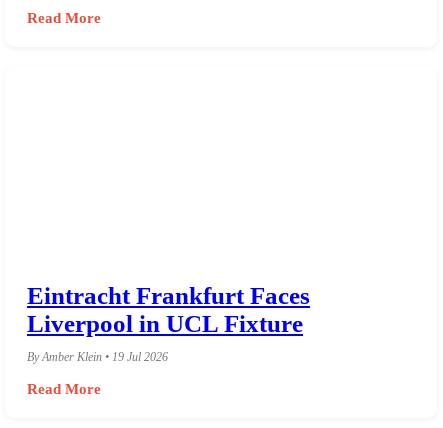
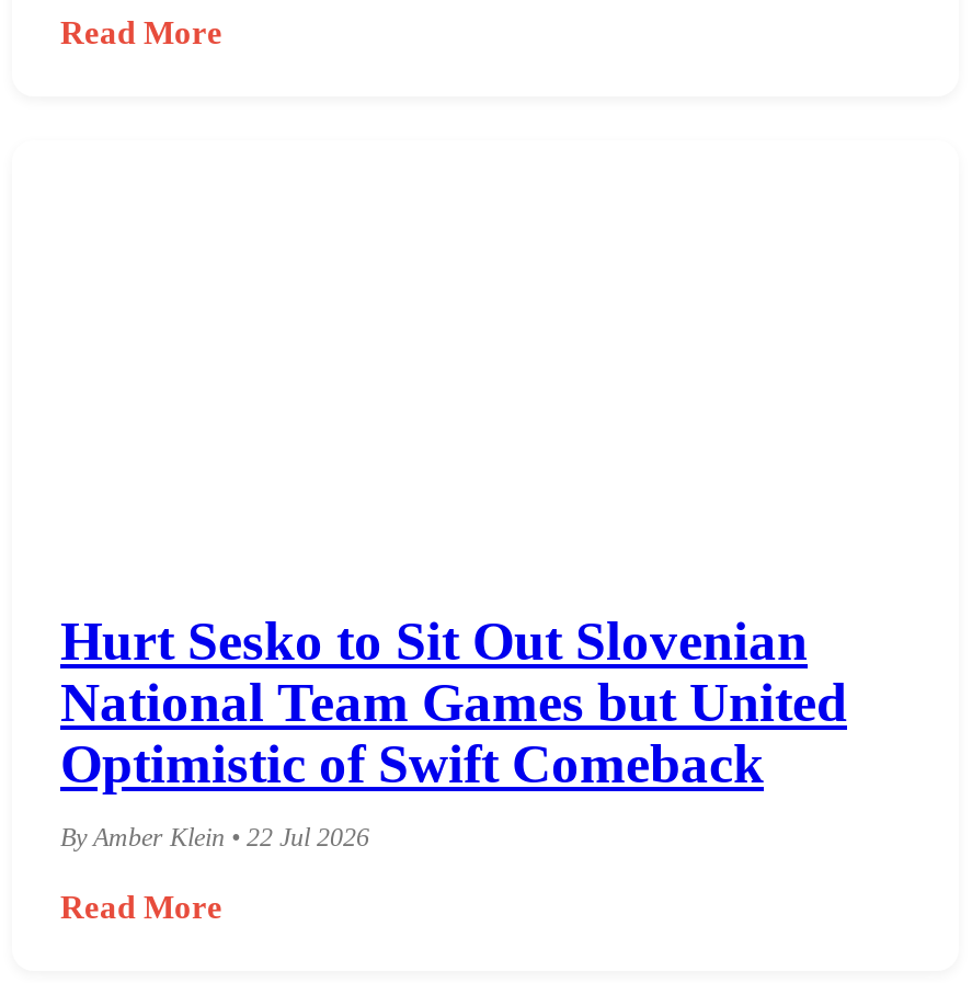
[27,282,310,337] Eintracht Frankfurt Faces | Liverpool in UCL Fixture -> [60,611,847,793] Hurt Sesko to Sit Out Slovenian | National Team Games but United | Optimistic of Swift Comeback
[27,350,168,364] By Amber Klein • 19 Jul 2026 -> [60,822,369,852] By Amber Klein • 22 Jul 2026

